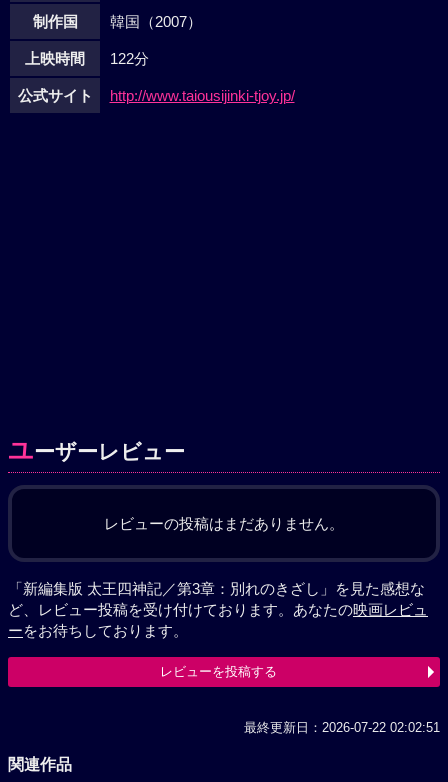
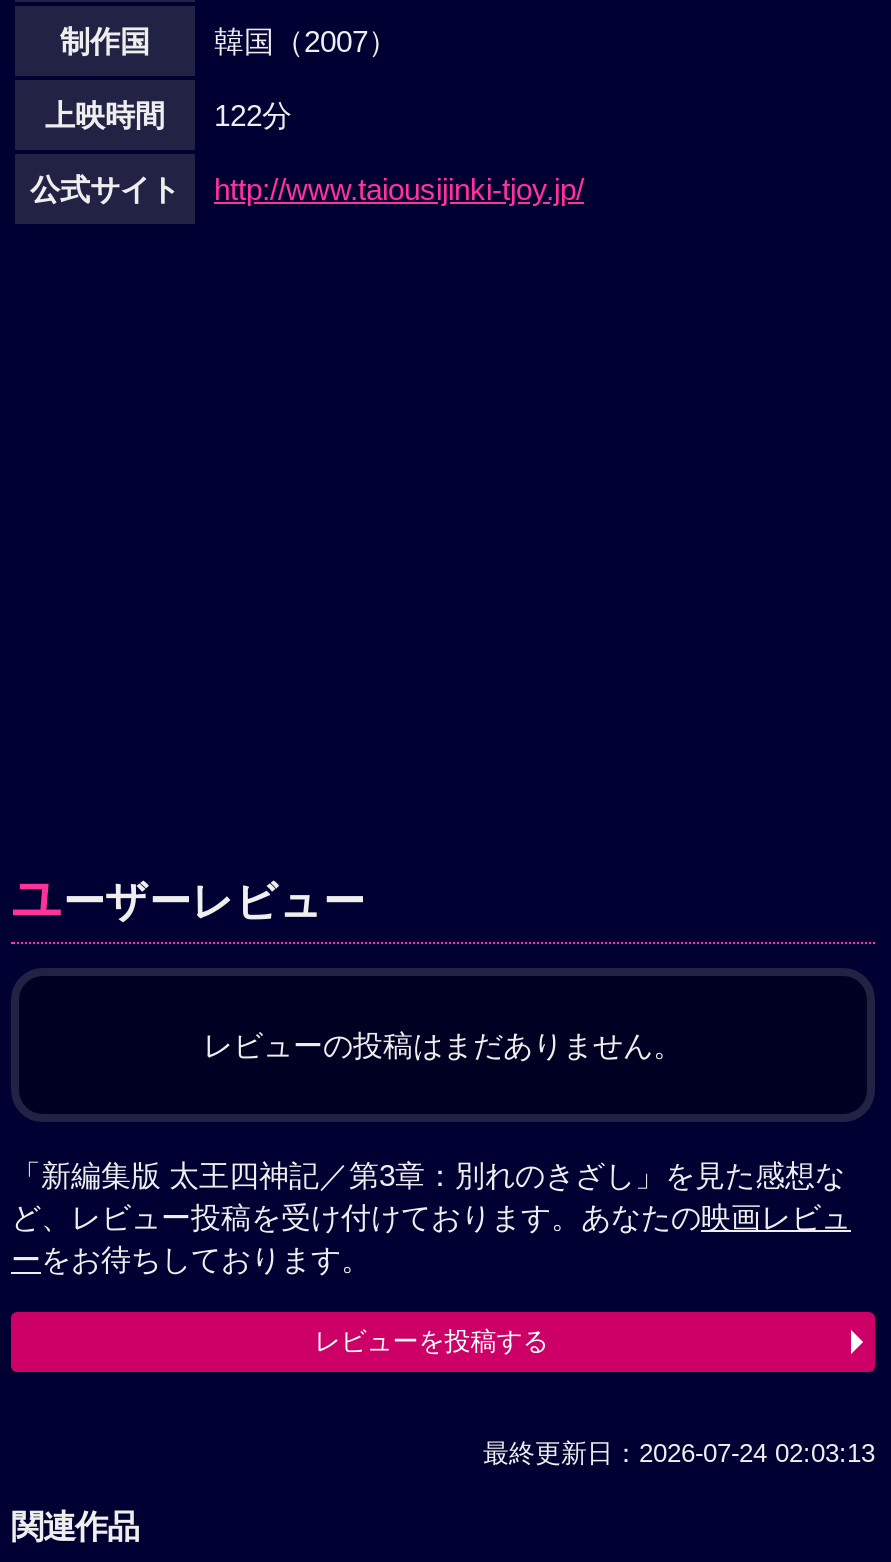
[244,720,440,735] 最終更新日：2026-07-22 02:02:51 -> [483,1438,875,1468] 最終更新日：2026-07-24 02:03:13

